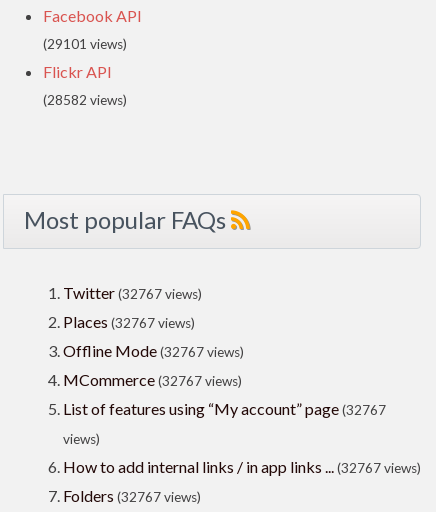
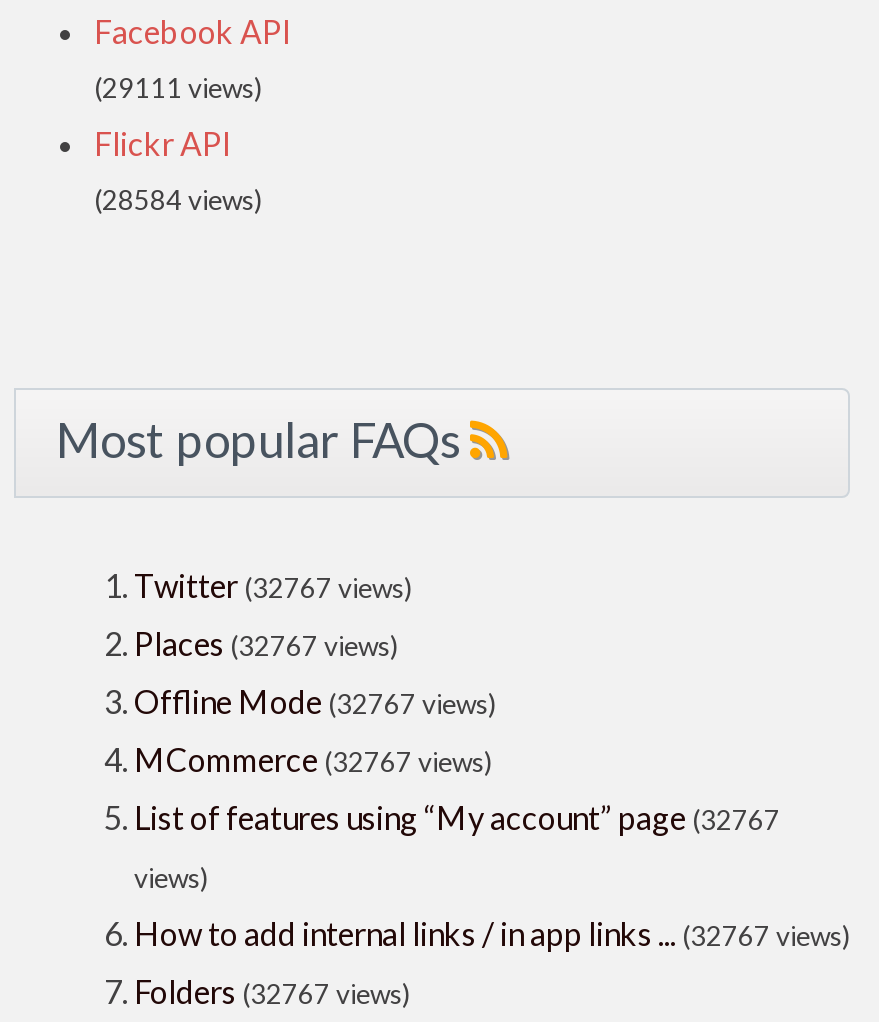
[43,36,127,52] (29101 views) -> [94,73,262,105] (29111 views)
[43,92,127,108] (28582 views) -> [94,185,262,217] (28584 views)

